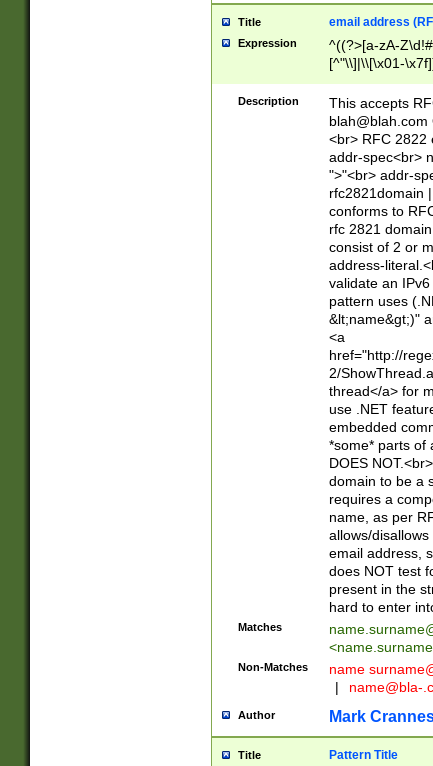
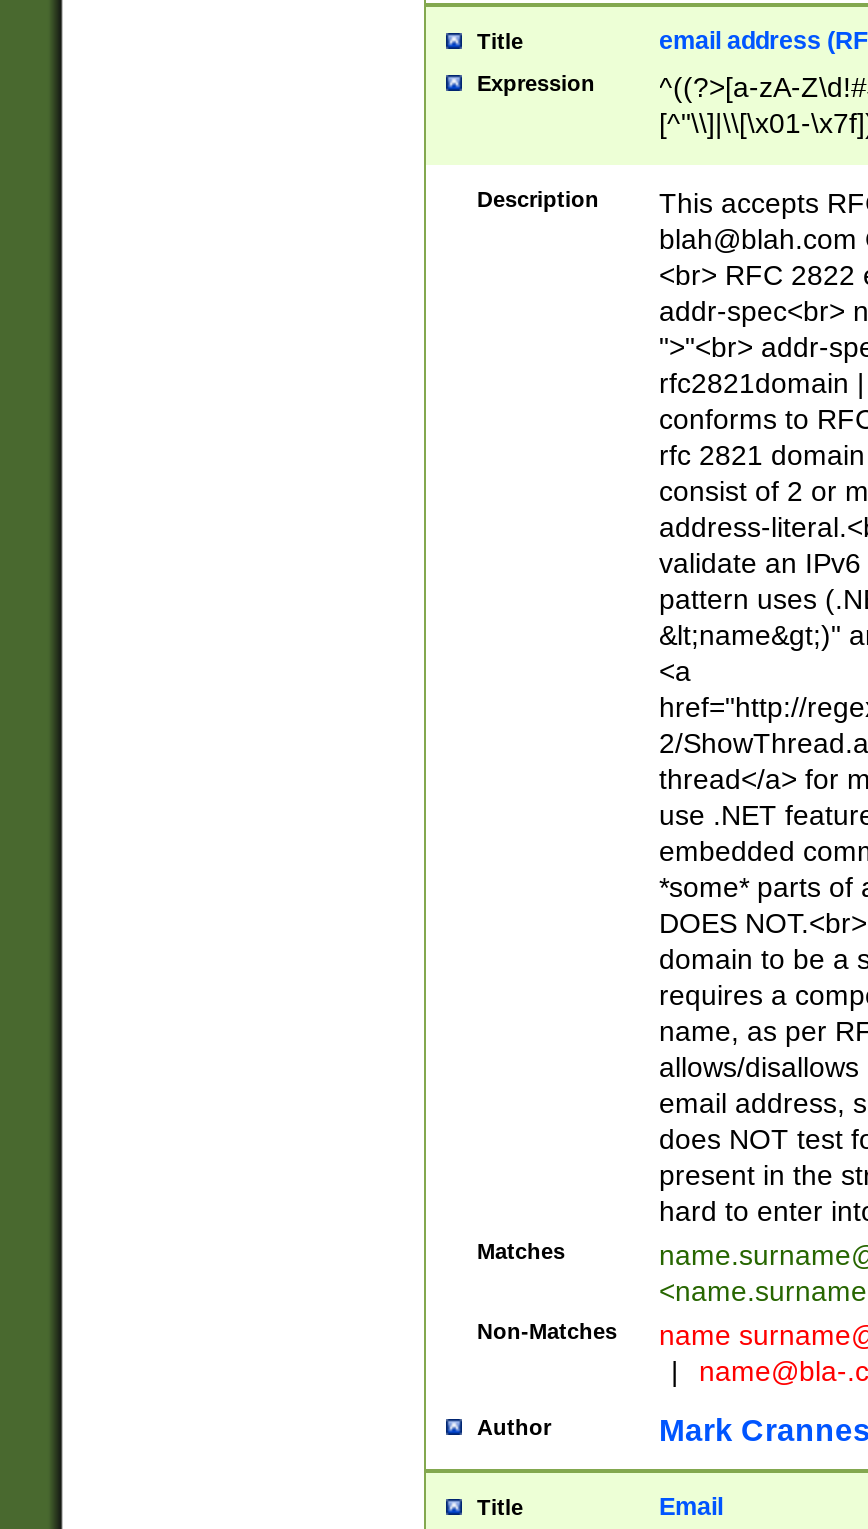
[328,748,397,762] Pattern Title -> [659,1493,723,1521] Email

